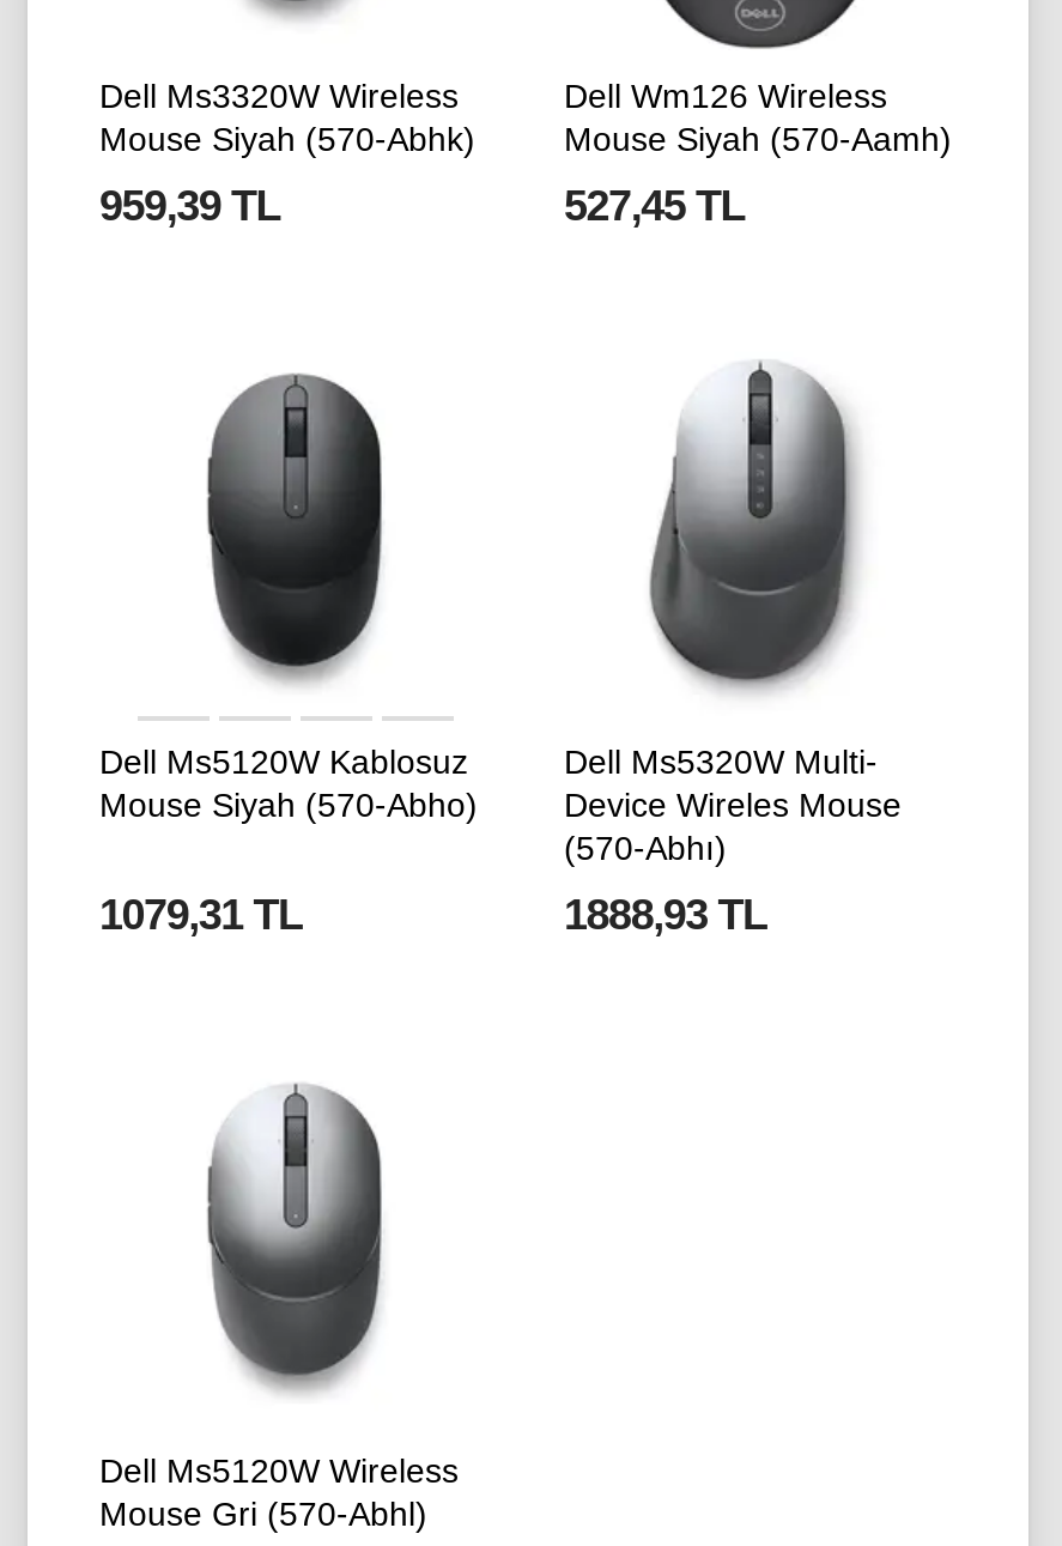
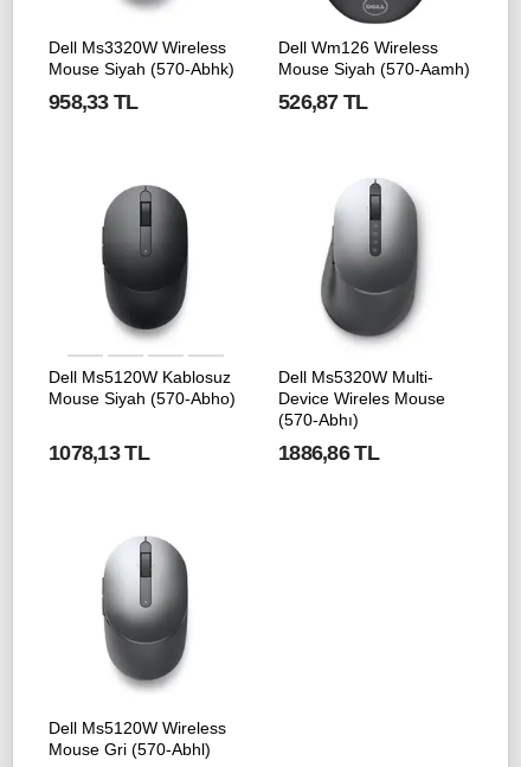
[99,182,280,230] 959,39 TL -> [49,90,138,114] 958,33 TL
[564,182,745,230] 527,45 TL -> [278,90,368,114] 526,87 TL
[99,891,302,939] 1079,31 TL -> [49,441,149,465] 1078,13 TL
[564,891,767,939] 1888,93 TL -> [278,441,379,465] 1886,86 TL

